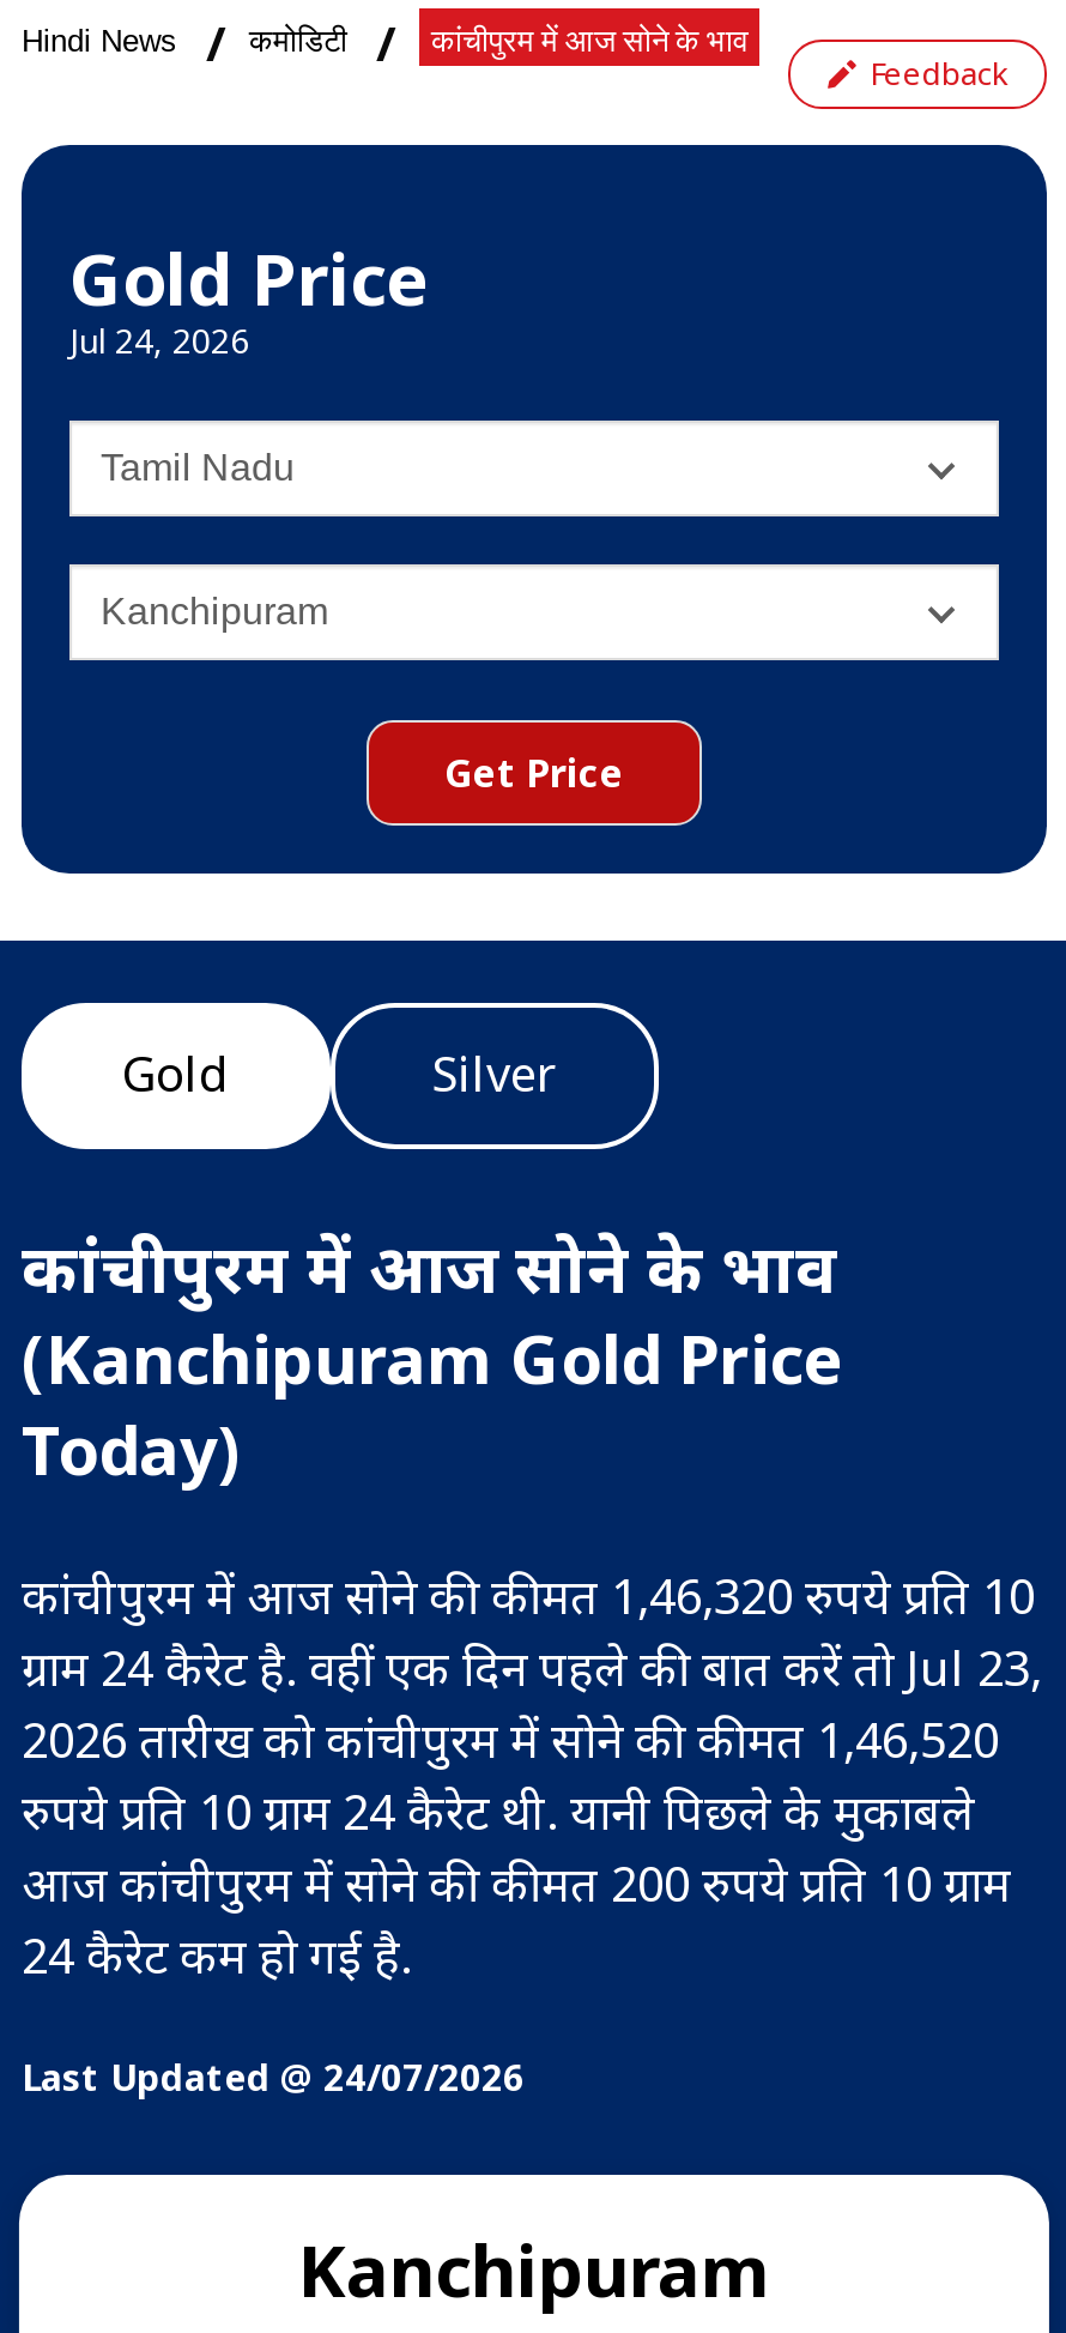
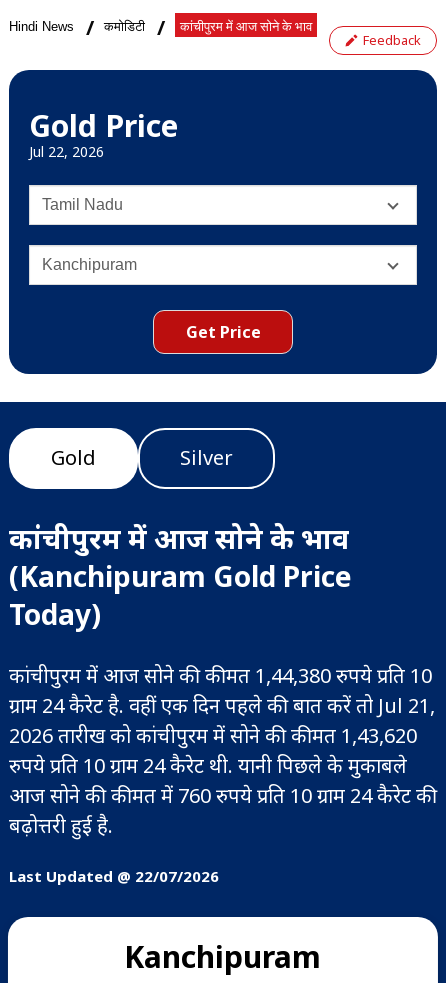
[69,318,249,363] Jul 24, 2026 -> [29,142,104,161] Jul 22, 2026
[22,1564,1035,1628] कांचीपुरम में आज सोने की कीमत 1,46,320 रुपये प्रति 10 -> [9,662,432,689] कांचीपुरम में आज सोने की कीमत 1,44,380 रुपये प्रति 10
[22,1636,1042,1700] ग्राम 24 कैरेट है. वहीं एक दिन पहले की बात करें तो Jul 23, -> [9,692,435,719] ग्राम 24 कैरेट है. वहीं एक दिन पहले की बात करें तो Jul 21,
[22,1708,999,1772] 2026 तारीख को कांचीपुरम में सोने की कीमत 1,46,520 -> [9,722,417,749] 2026 तारीख को कांचीपुरम में सोने की कीमत 1,43,620
[22,1851,1011,1988] आज कांचीपुरम में सोने की कीमत 200 रुपये प्रति 10 ग्राम | 24 कैरेट कम हो गई है. -> [9,782,437,839] आज सोने की कीमत में 760 रुपये प्रति 10 ग्राम 24 कैरेट की | बढ़ोत्तरी हुई है.
[22,2053,525,2101] Last Updated @ 24/07/2026 -> [9,866,219,886] Last Updated @ 22/07/2026

